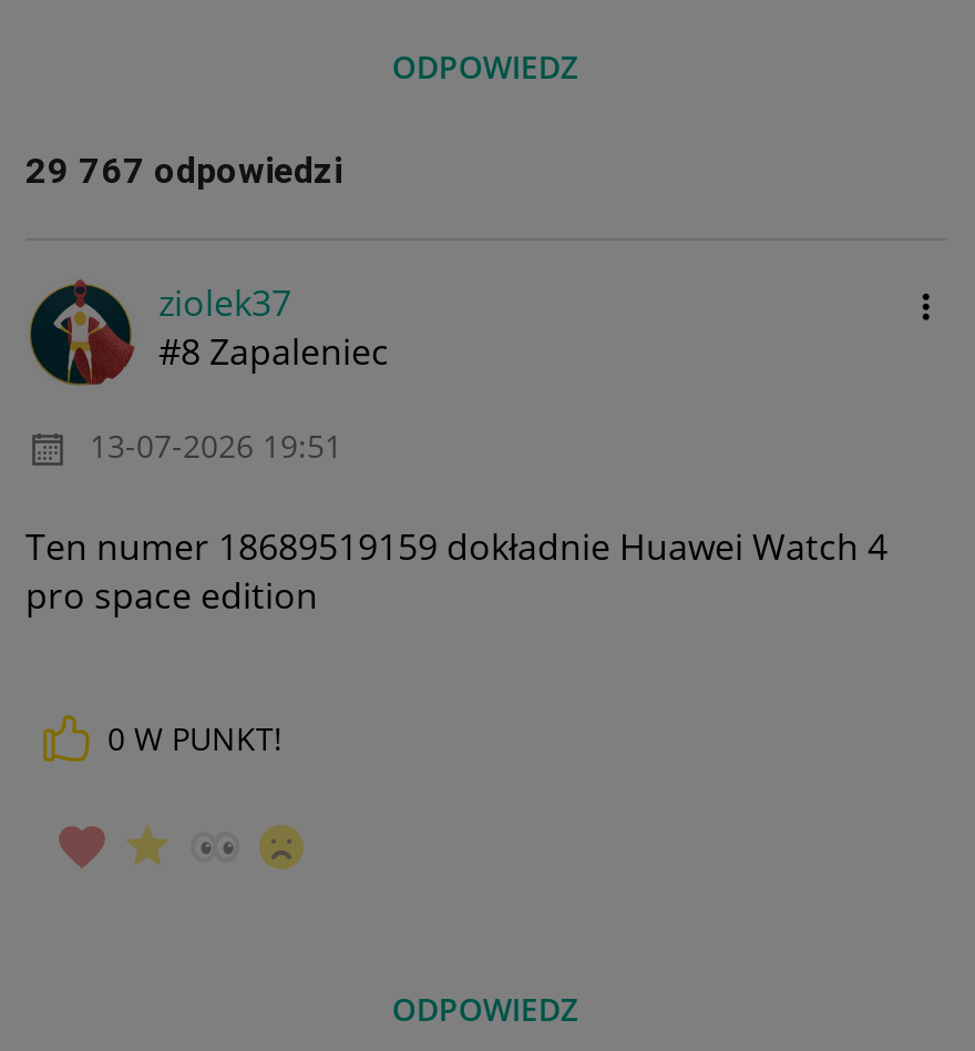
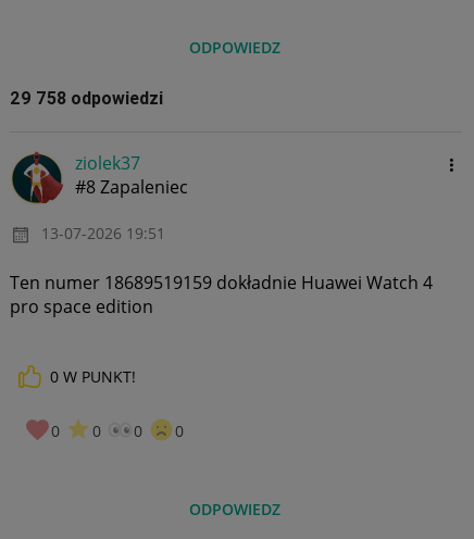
[25,149,342,193] 29 767 odpowiedzi -> [10,87,163,109] 29 758 odpowiedzi
none -> [51,420,183,441] 0 | 0 | 0 | 0

